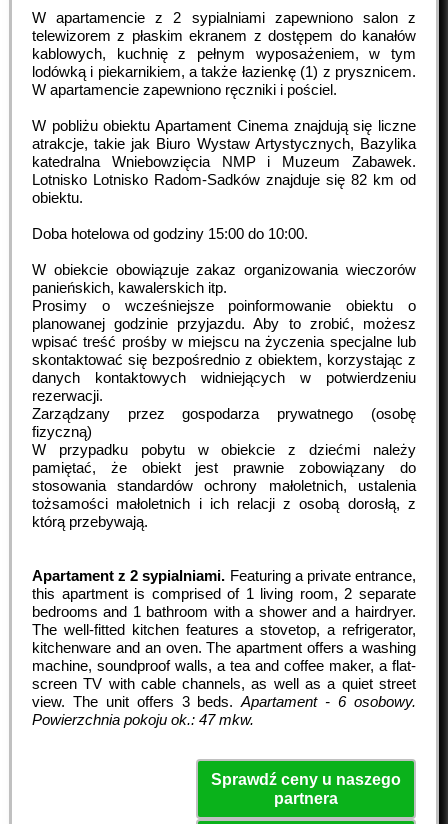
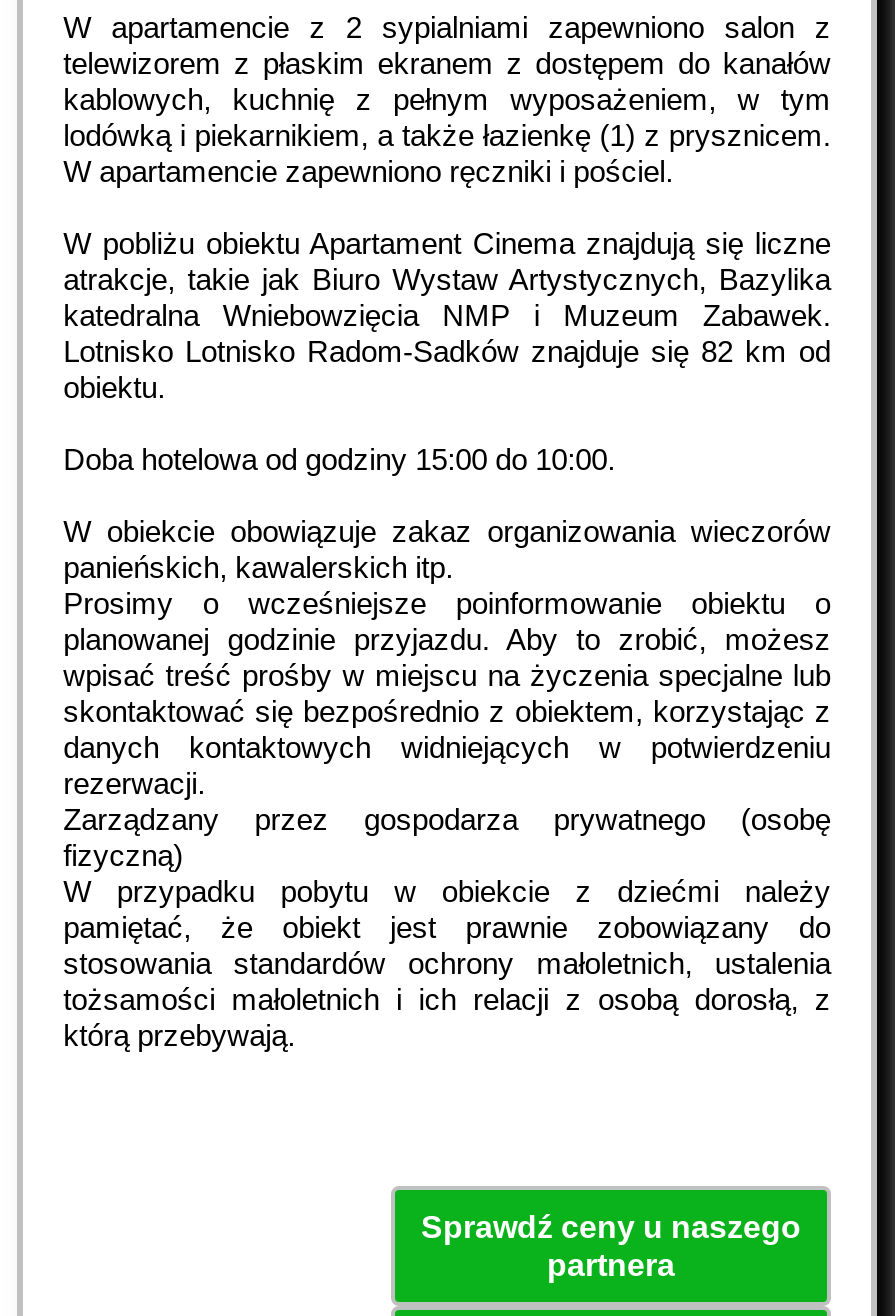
[32,567,416,728] Apartament z 2 sypialniami. Featuring a private entrance, | this apartment is comprised of 1 living room, 2 separate | bedrooms and 1 bathroom with a shower and a hairdryer. | The well-fitted kitchen features a stovetop, a refrigerator, | kitchenware and an oven. The apartment offers a washing | machine, soundproof walls, a tea and coffee maker, a flat- | screen TV with cable channels, as well as a quiet street | view. The unit offers 3 beds. Apartament - 6 osobowy. | Powierzchnia pokoju ok.: 47 mkw. -> none

